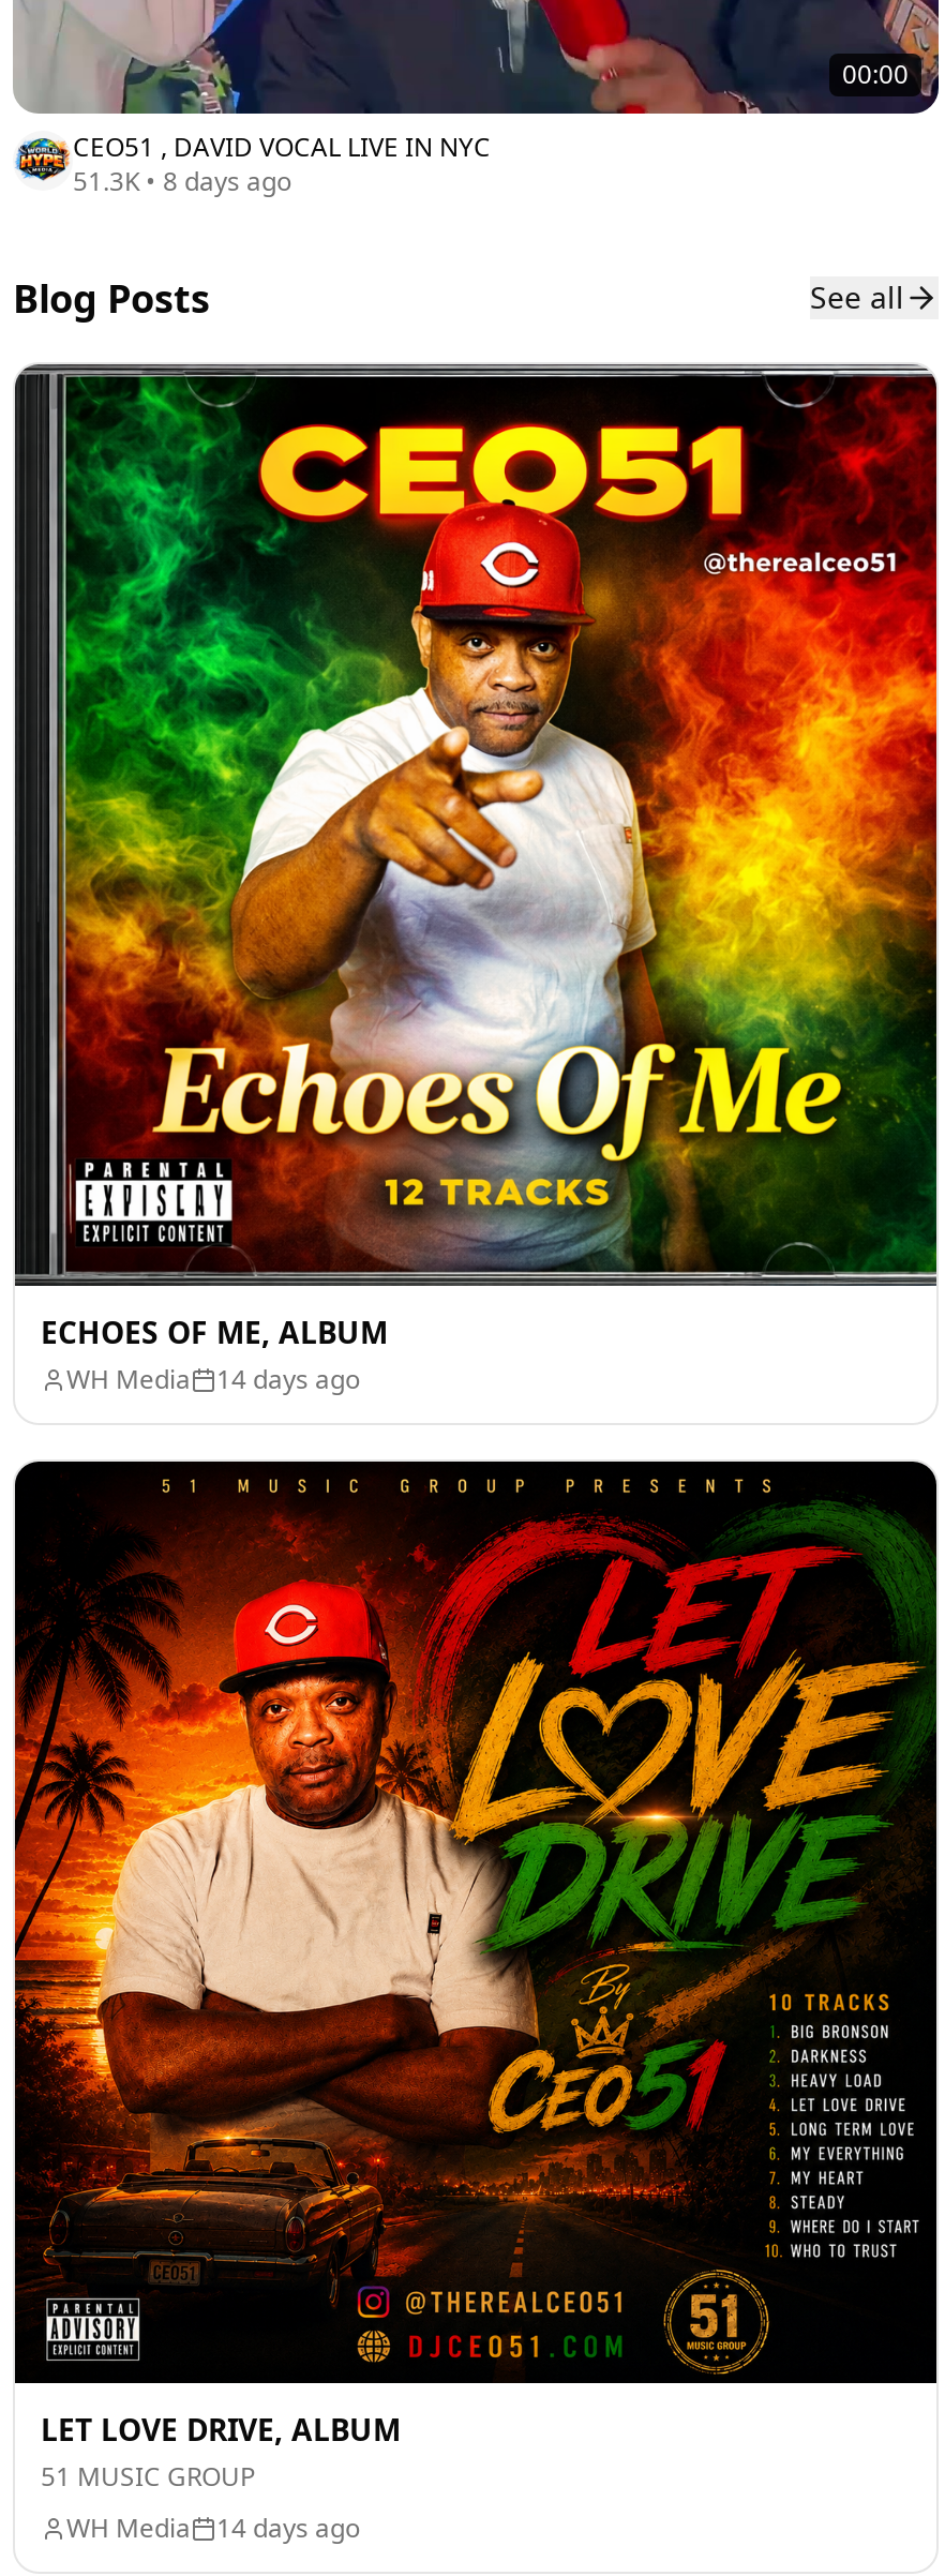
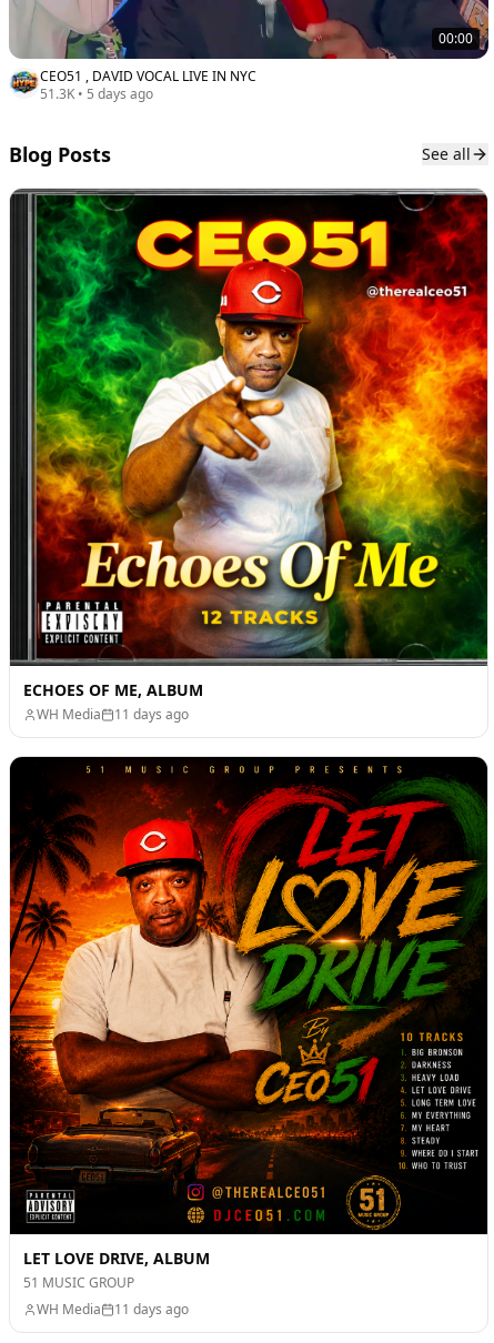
[73,163,291,199] 51.3K • 8 days ago -> [40,84,153,103] 51.3K • 5 days ago
[66,1361,360,1397] WH Media 14 days ago -> [37,705,189,724] WH Media 11 days ago
[66,2510,360,2546] WH Media 14 days ago -> [37,1300,189,1319] WH Media 11 days ago

